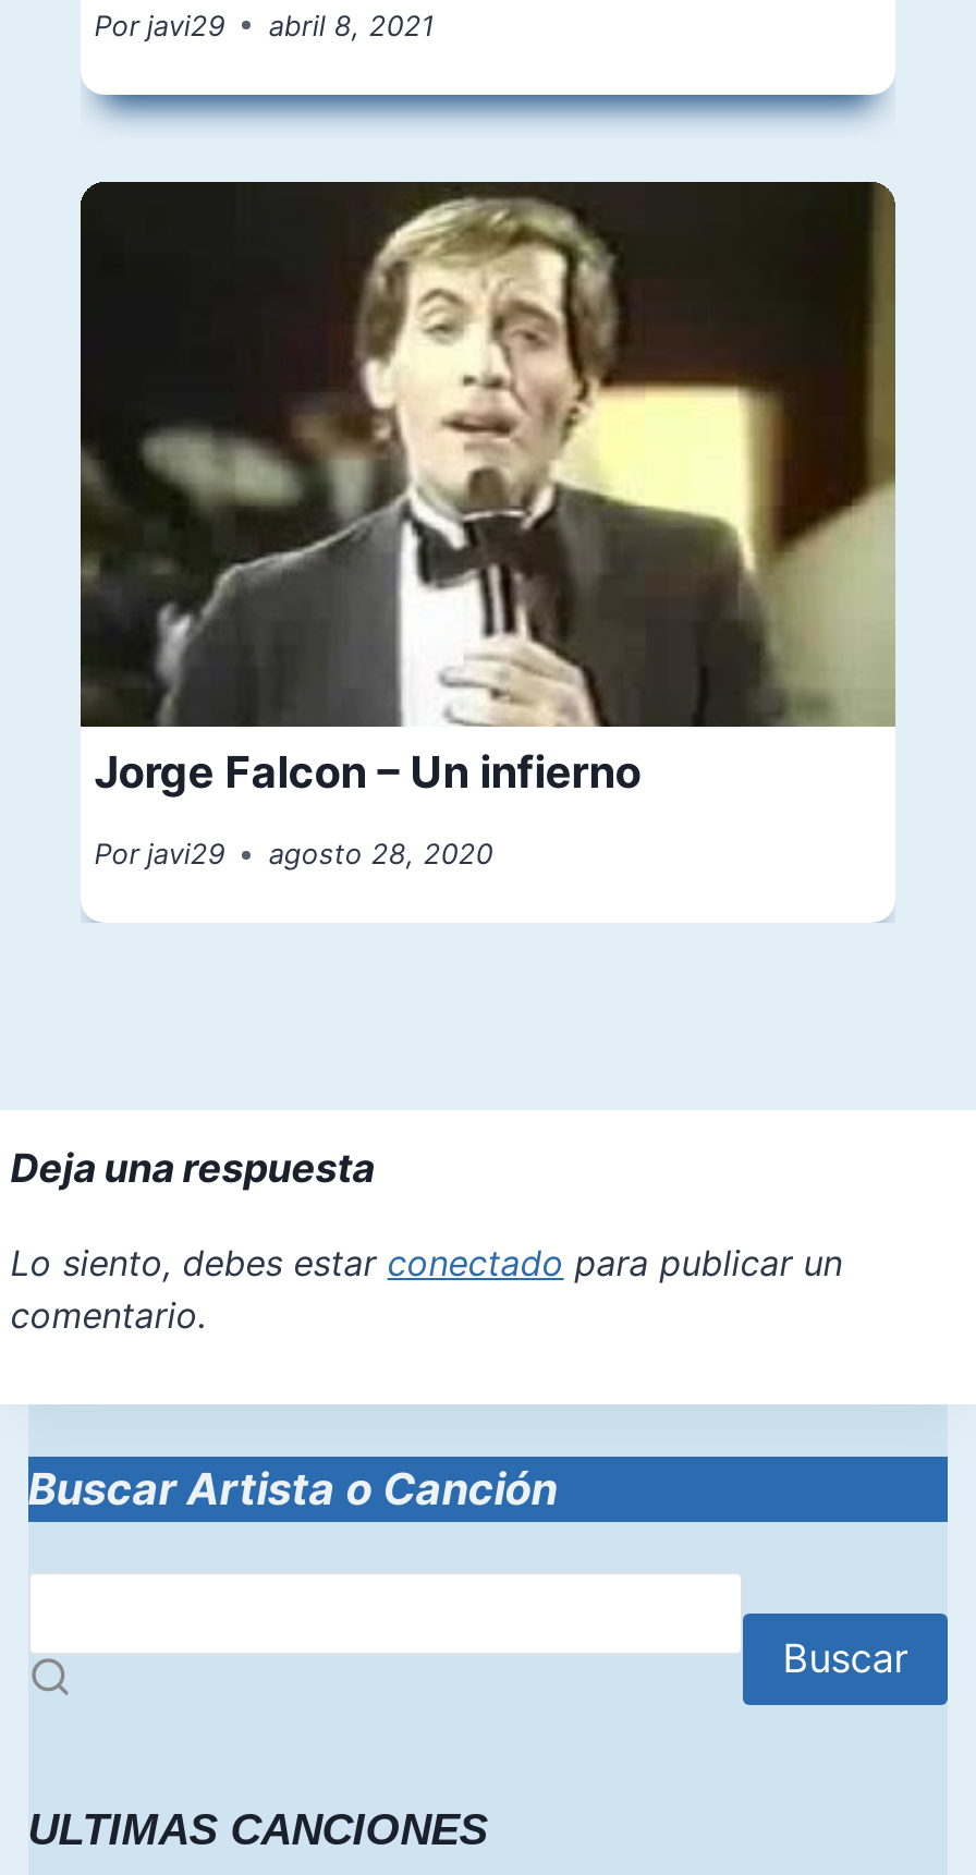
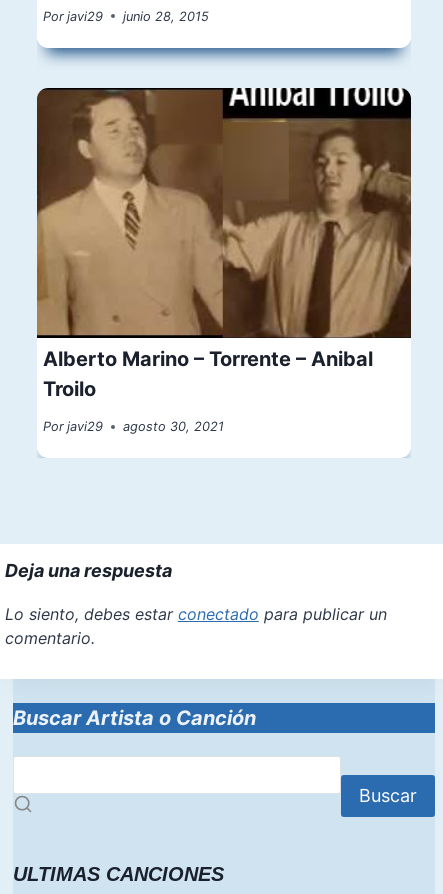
[94,10,434,42] Por javi29 abril 8, 2021 -> [43,9,209,24] Por javi29 junio 28, 2015
[78,180,895,799] [image] | Jorge Falcon – Un infierno -> [36,88,411,401] [image] | Alberto Marino – Torrente – Anibal | Troilo
[94,838,493,871] Por javi29 agosto 28, 2020 -> [43,419,224,434] Por javi29 agosto 30, 2021

